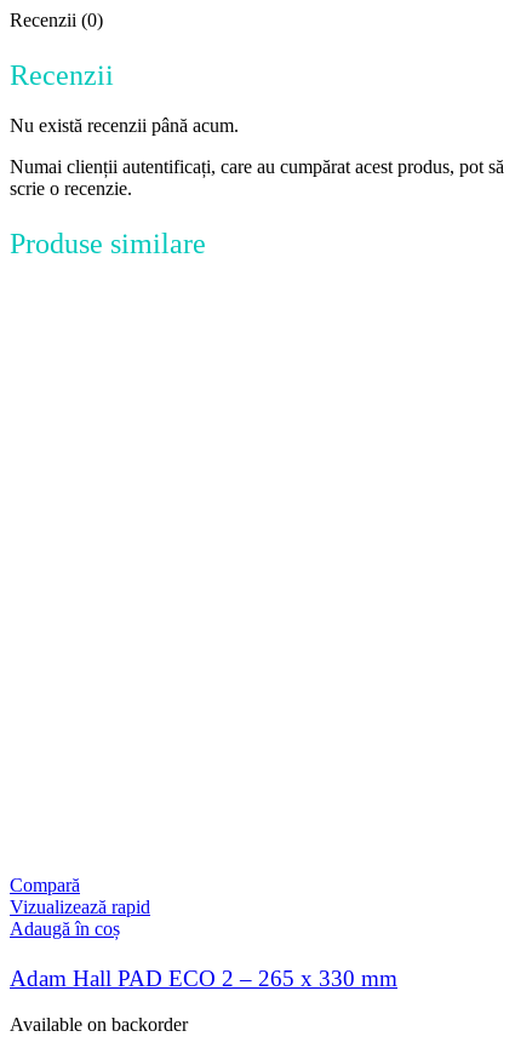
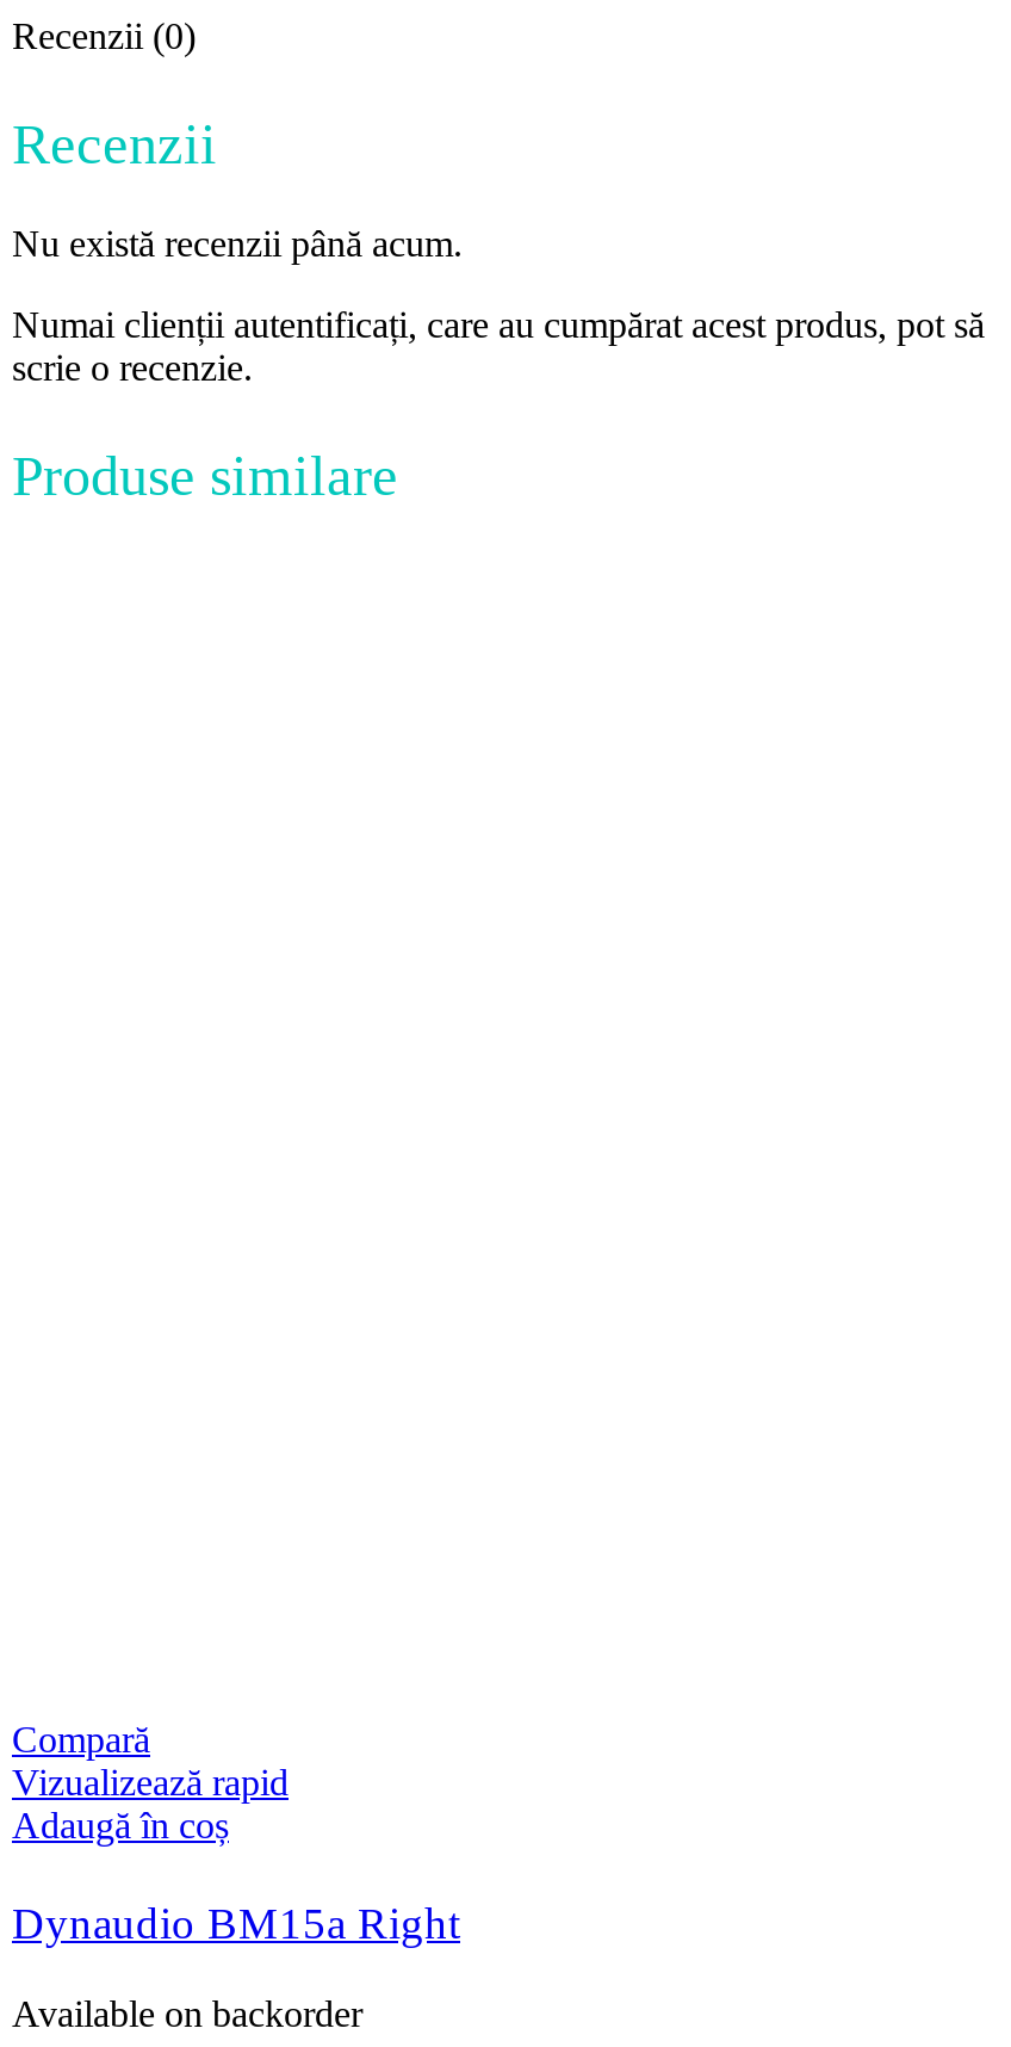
[10,966,397,991] Adam Hall PAD ECO 2 – 265 x 330 mm -> [12,1898,460,1948] Dynaudio BM15a Right

